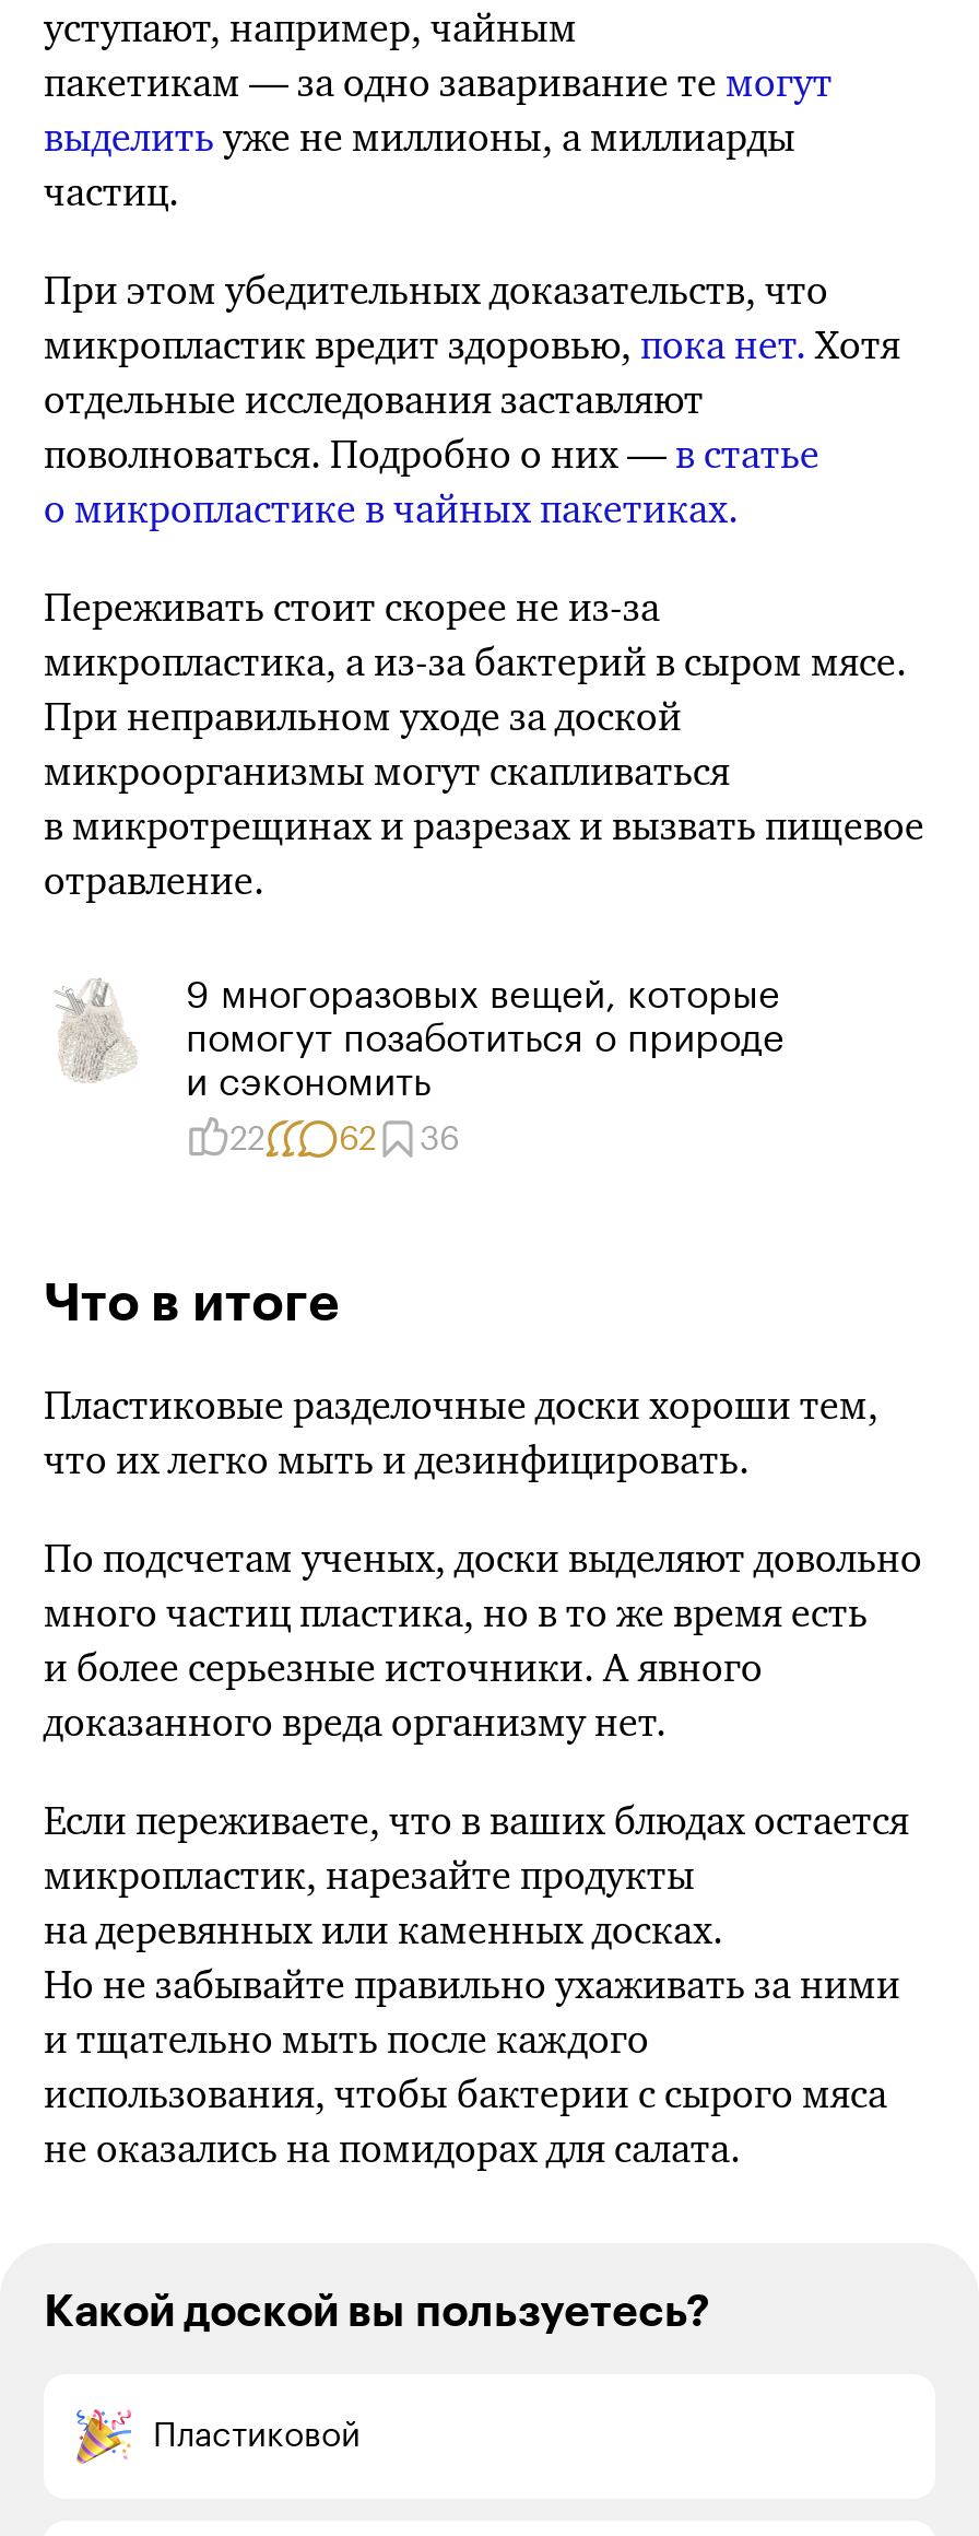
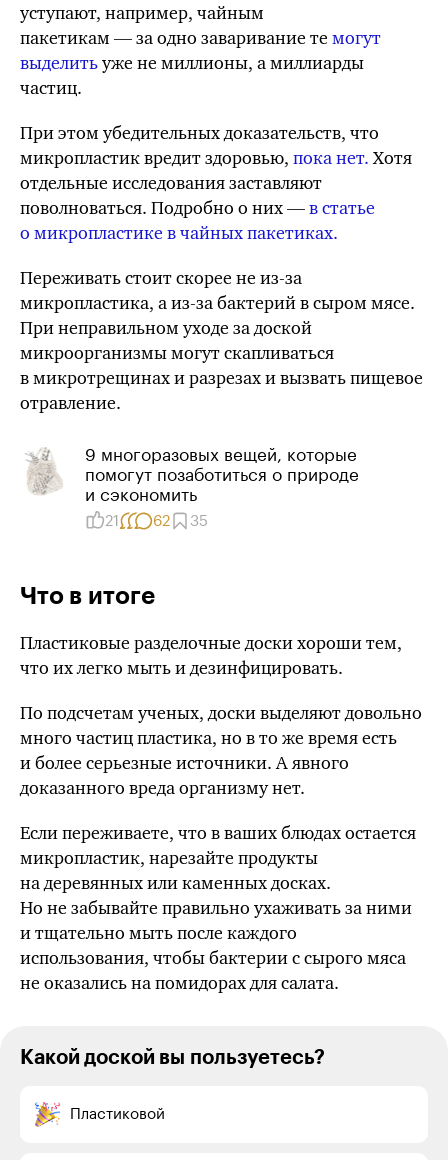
[229,1124,264,1157] 22 -> [105,514,119,529] 21
[339,1124,459,1157] 62 36 -> [153,514,208,529] 62 35

